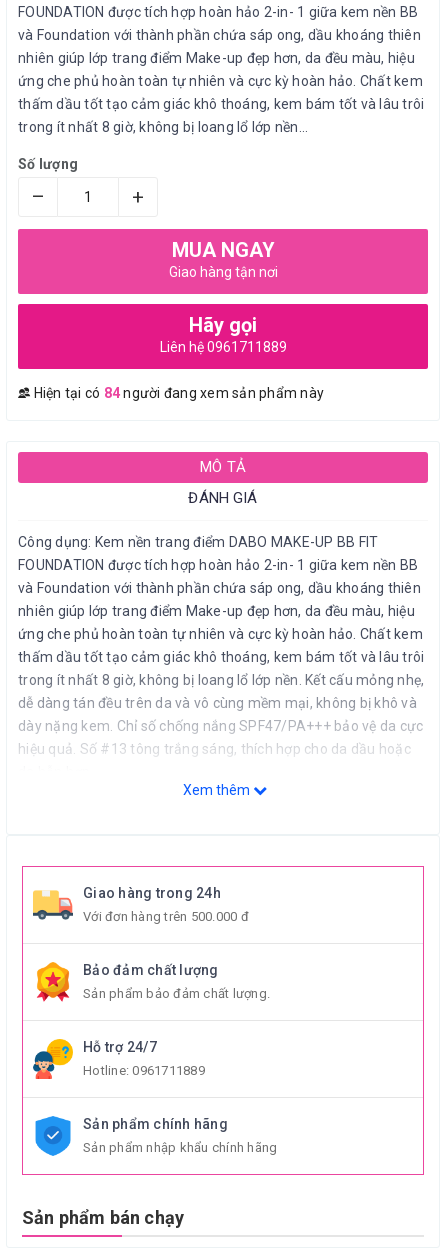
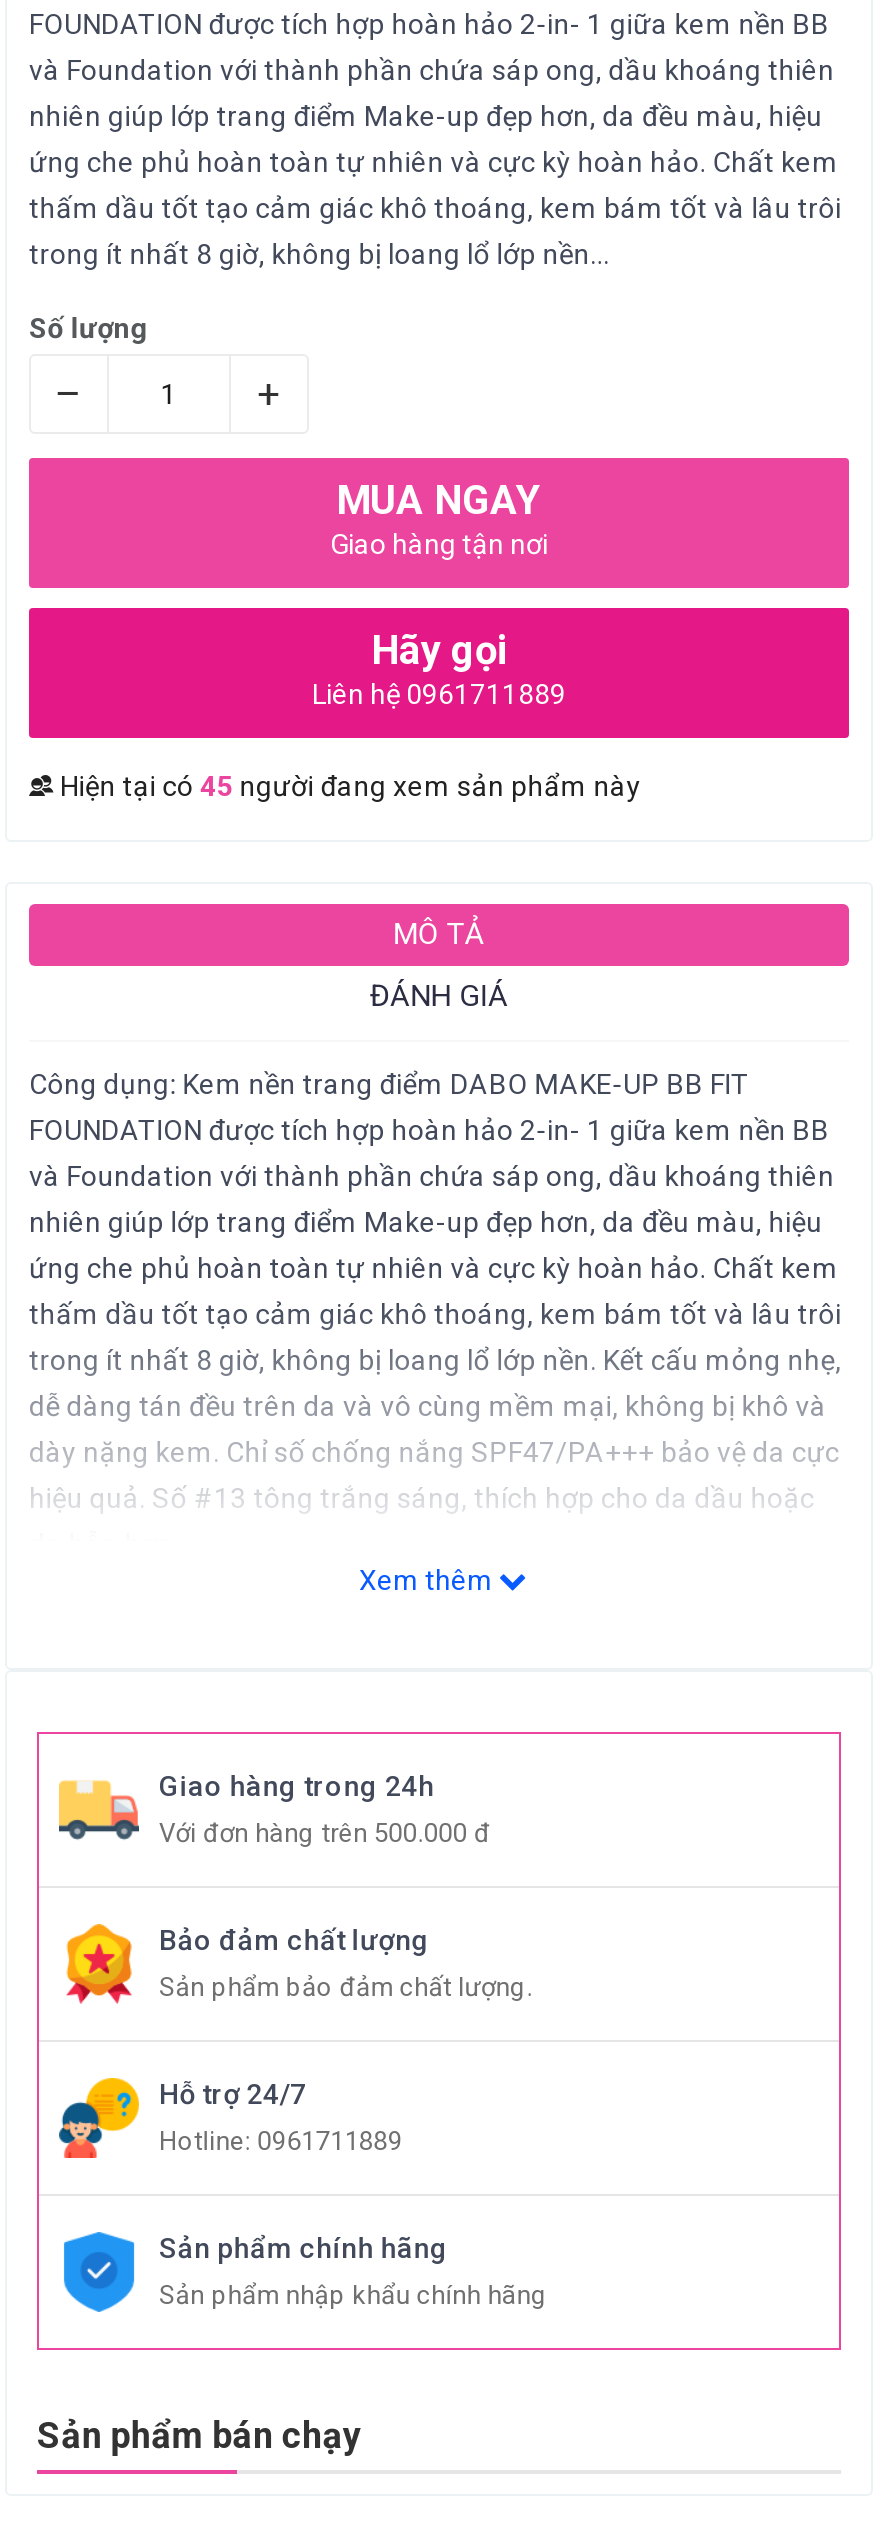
[30,385,324,401] Hiện tại có 84 người đang xem sản phẩm này -> [53,770,641,802] Hiện tại có 45 người đang xem sản phẩm này

